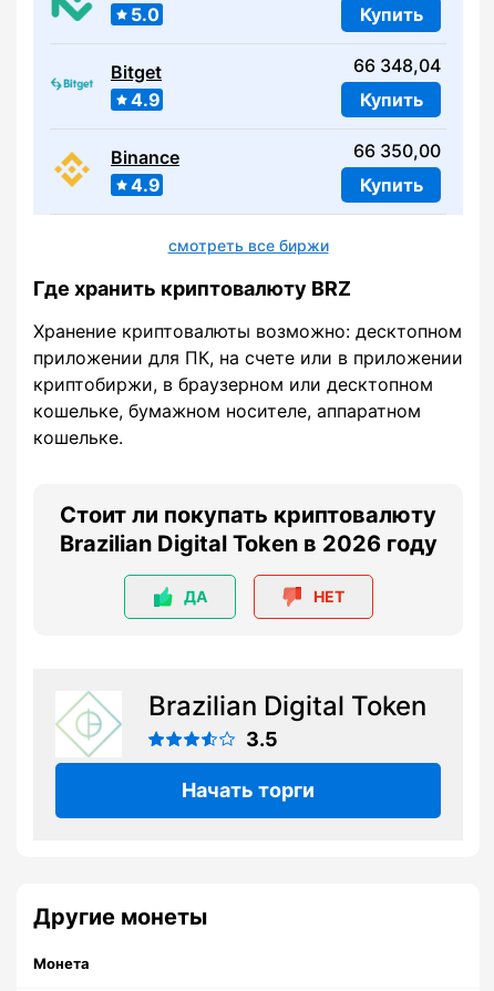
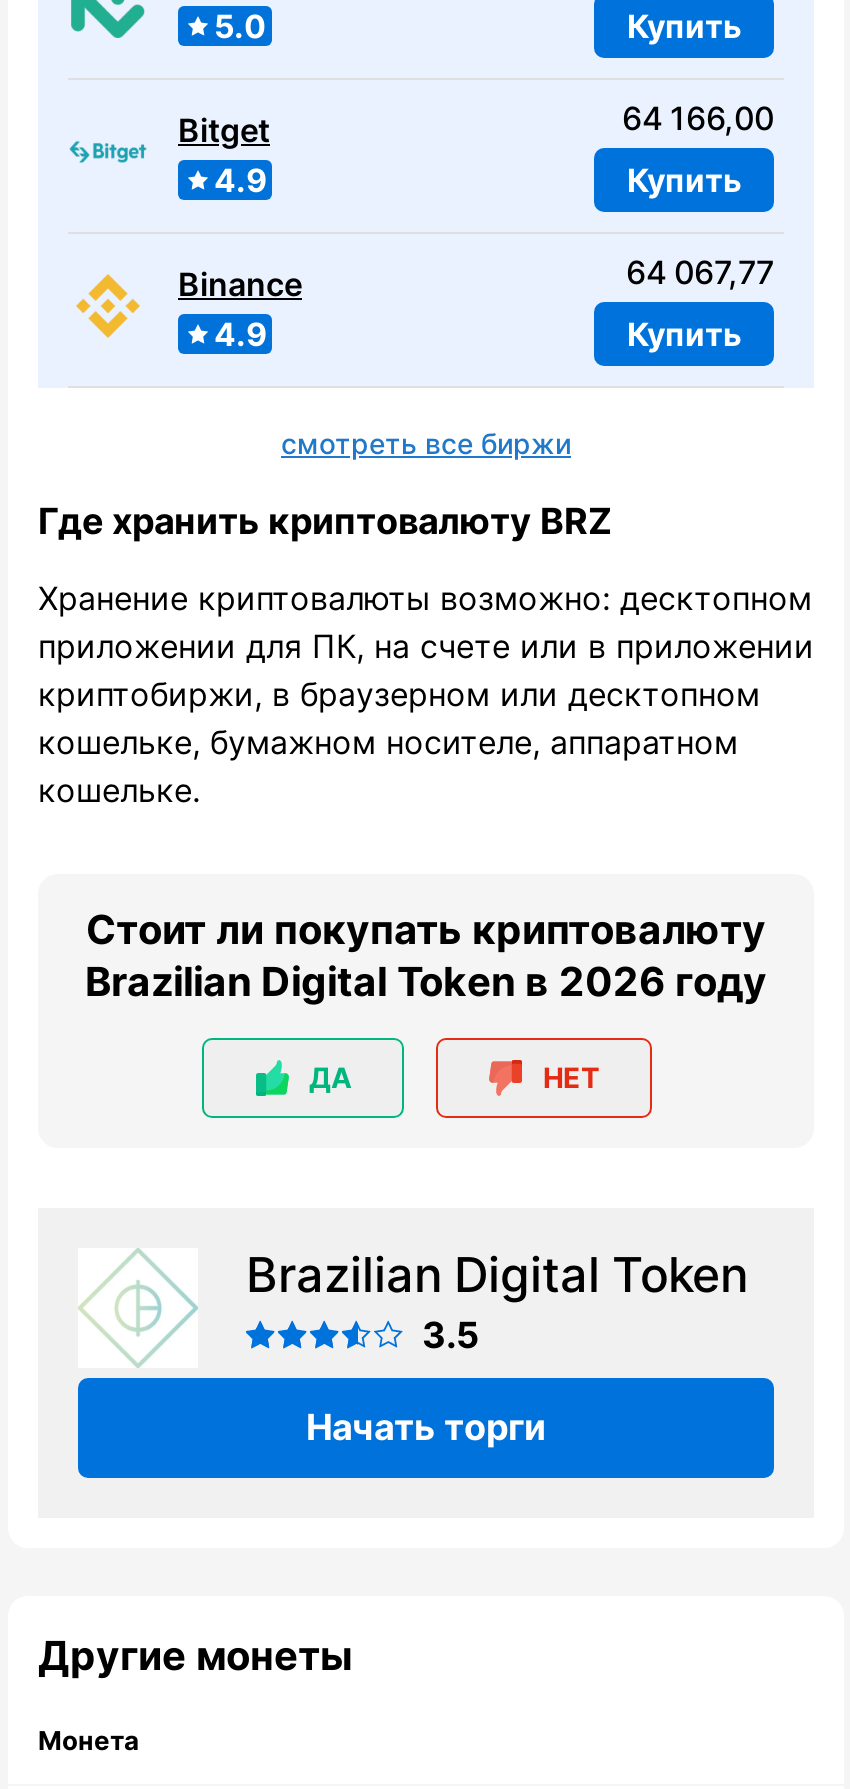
[353,55,441,77] 66 348,04 -> [622,99,774,139] 64 166,00
[353,140,441,162] 66 350,00 -> [626,253,774,293] 64 067,77

